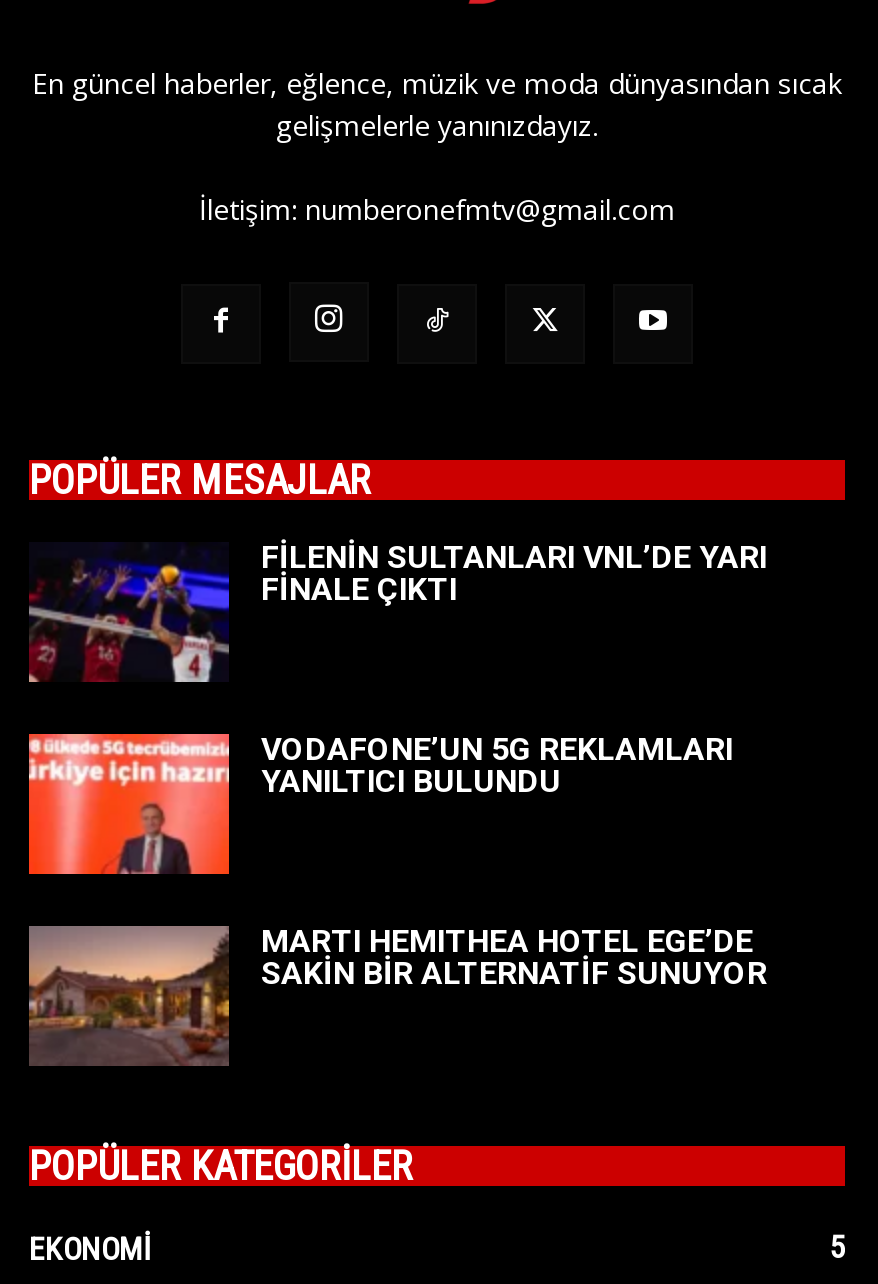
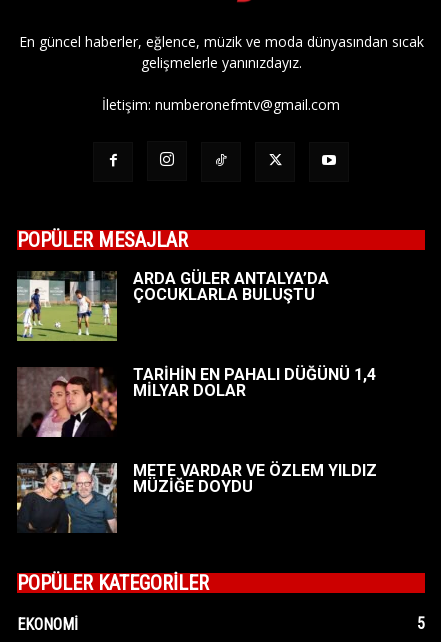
[29,538,767,684] [image] | FİLENİN SULTANLARI VNL’DE YARI | FİNALE ÇIKTI -> [16,269,329,342] [image] | ARDA GÜLER ANTALYA’DA | ÇOCUKLARLA BULUŞTU
[27,730,733,876] [image] | VODAFONE’UN 5G REKLAMLARI | YANILTICI BULUNDU -> [17,365,376,438] [image] | TARİHİN EN PAHALI DÜĞÜNÜ 1,4 | MİLYAR DOLAR
[29,922,767,1066] [image] | MARTI HEMITHEA HOTEL EGE’DE | SAKİN BİR ALTERNATİF SUNUYOR -> [17,461,377,533] [image] | METE VARDAR VE ÖZLEM YILDIZ | MÜZİĞE DOYDU

